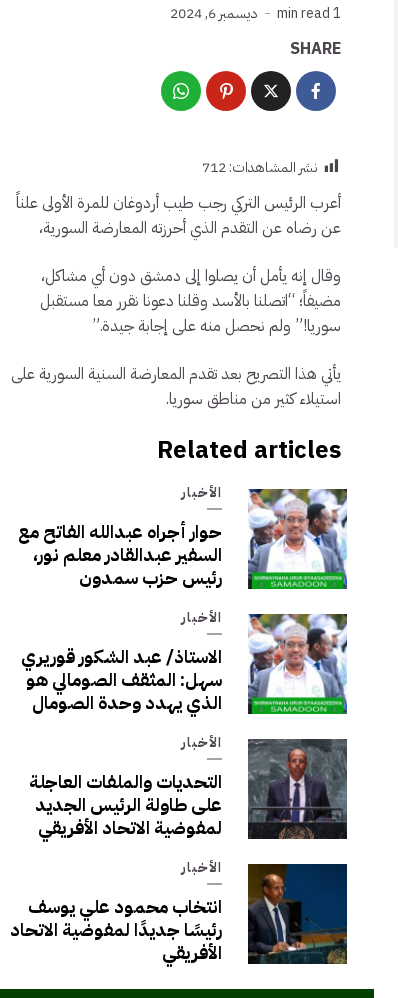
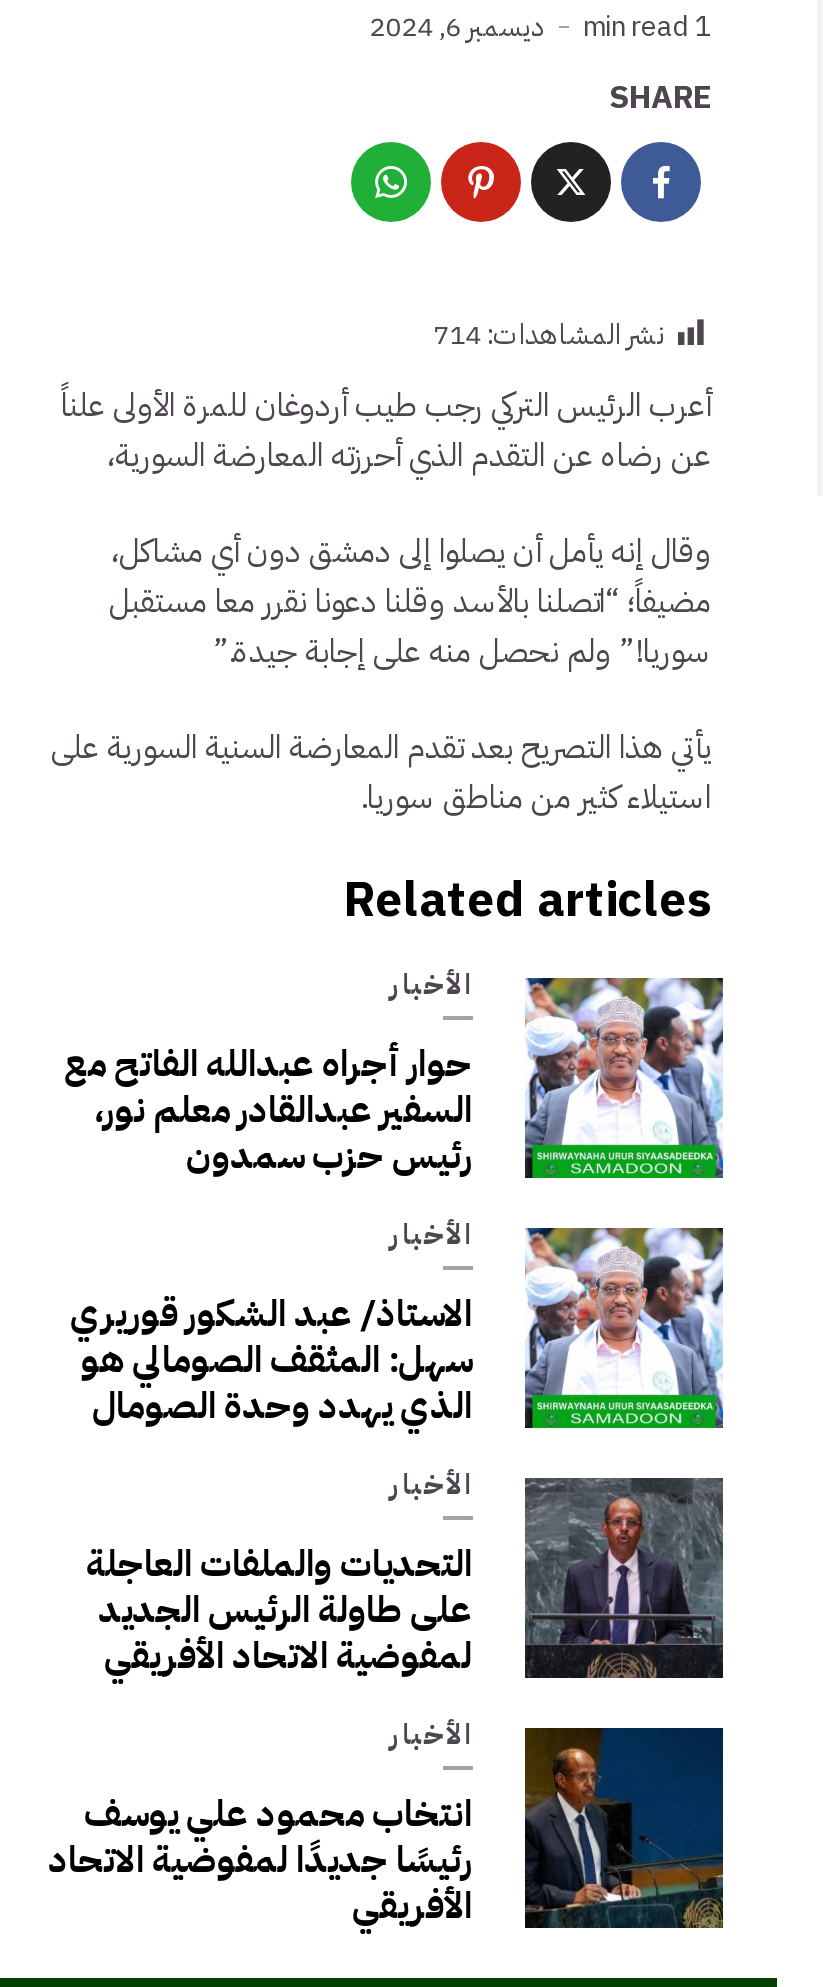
[202,157,318,178] نشر المشاهدات: 712 -> [433,314,665,356] نشر المشاهدات: 714

